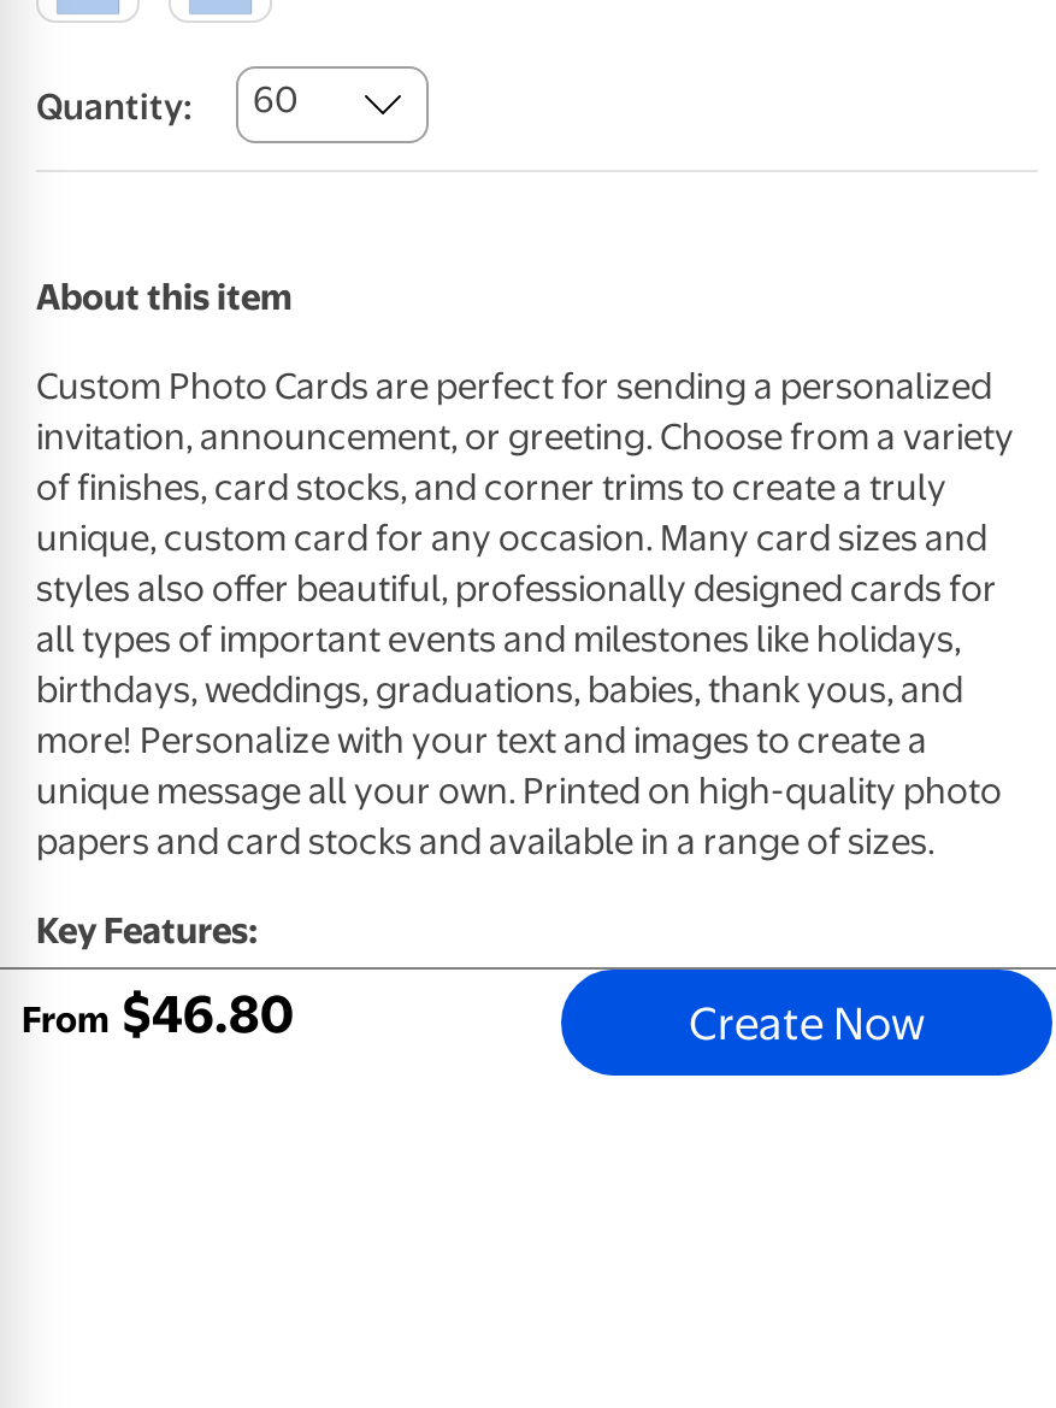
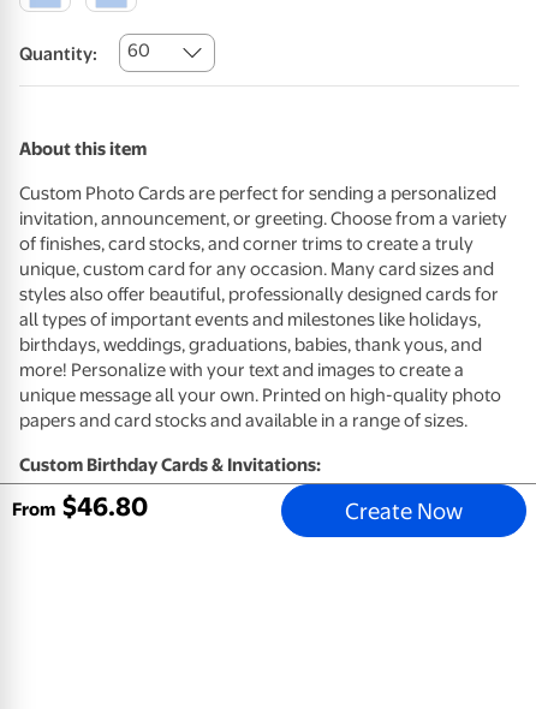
[36,909,258,952] Key Features: -> [19,454,321,476] Custom Birthday Cards & Invitations:

